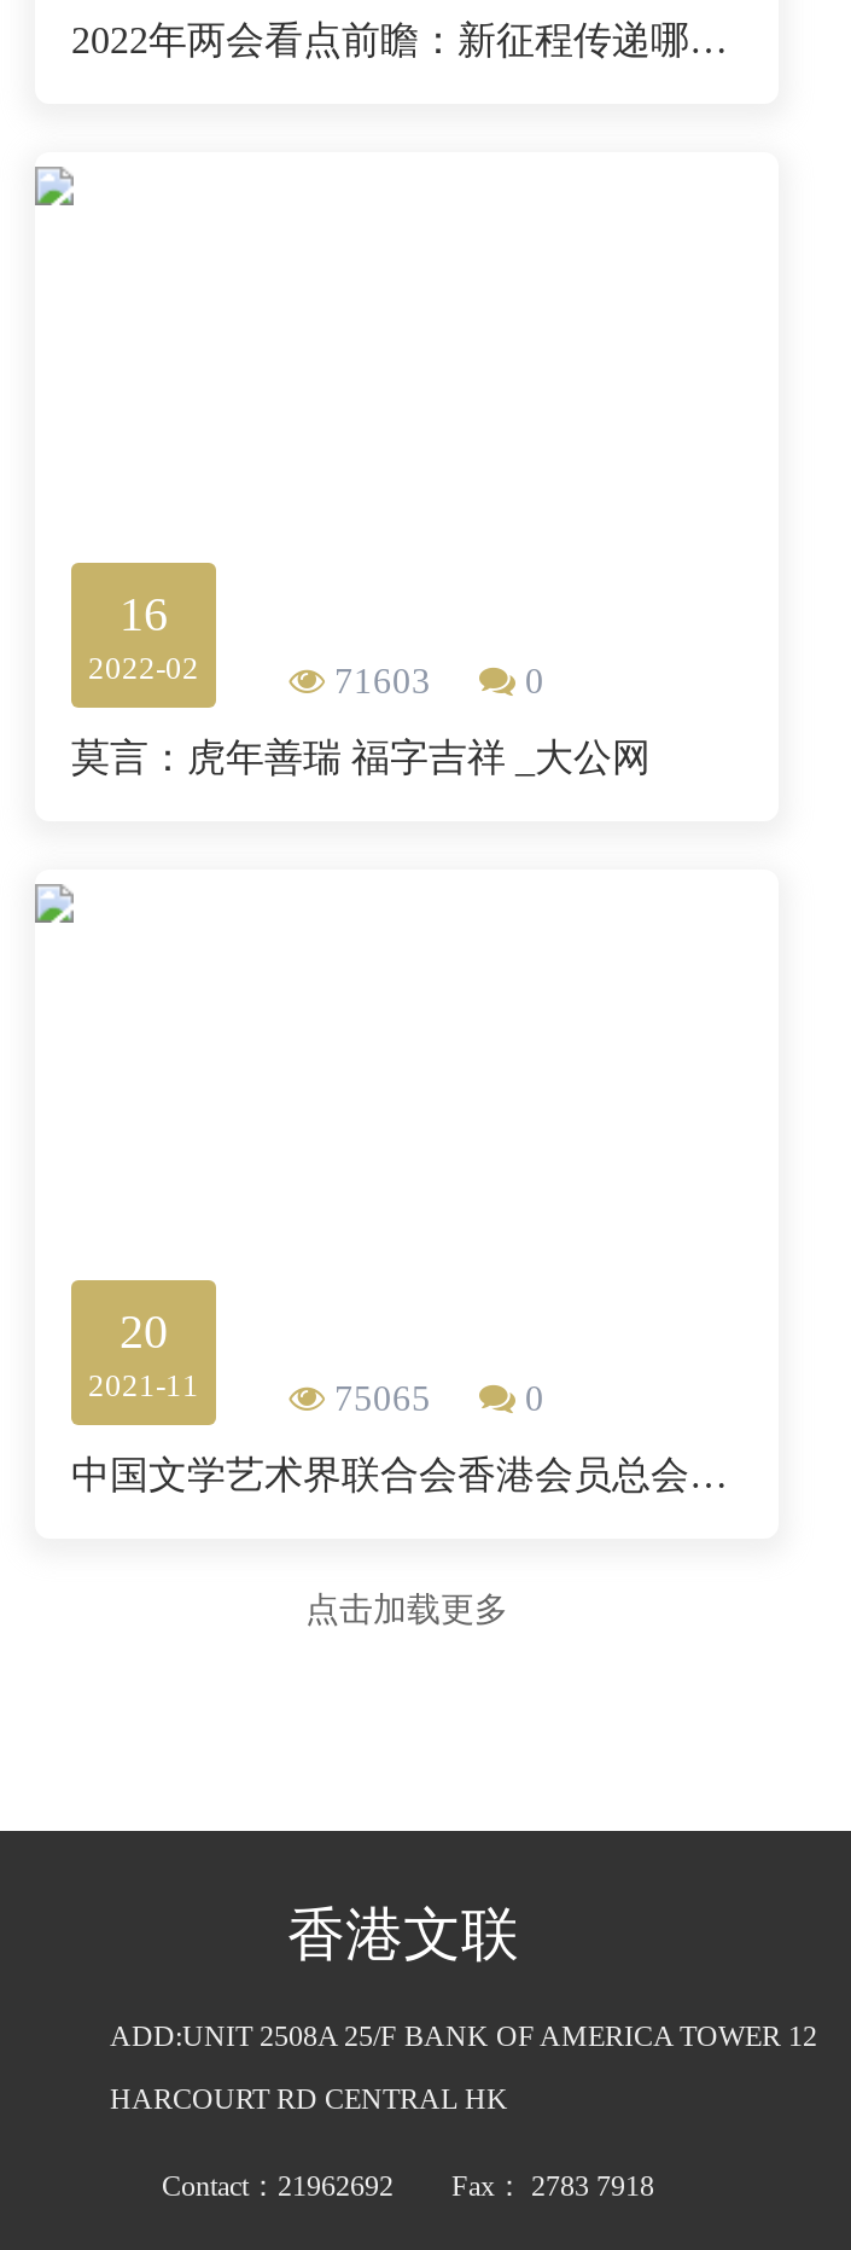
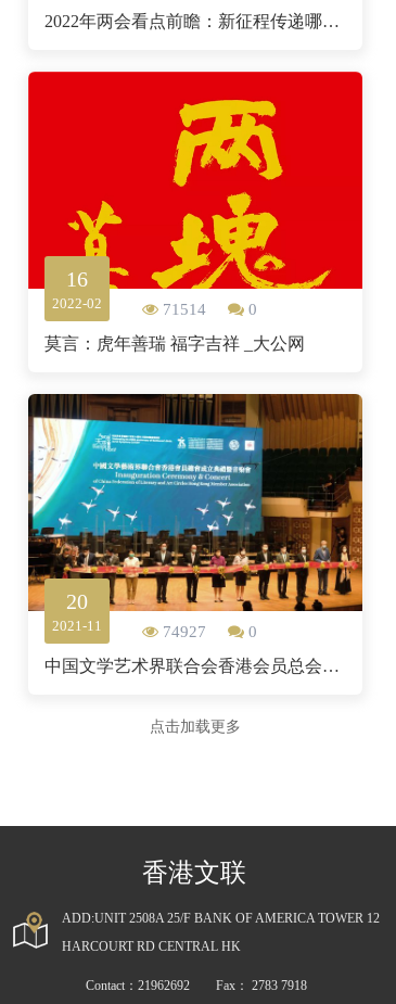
none -> [27,71,363,290] [image]
[334,662,431,700] 71603 -> [163,301,206,318] 71514
none -> [27,393,363,612] [image]
[334,1379,431,1418] 75065 -> [163,623,206,640] 74927
none -> [12,911,49,950] [image]

